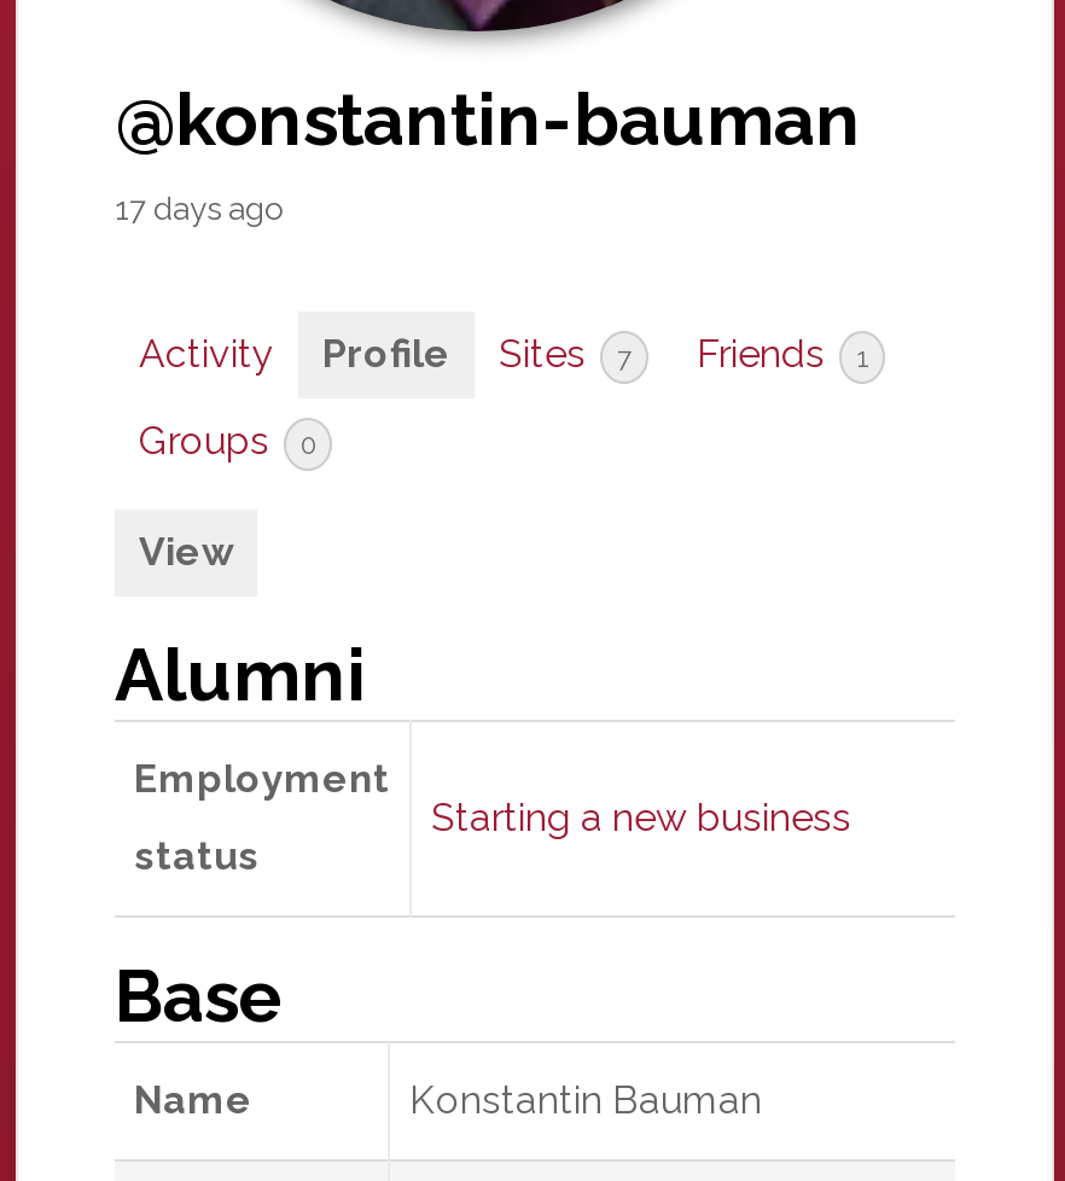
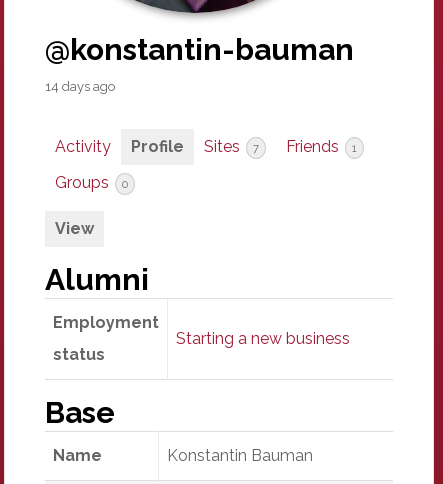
[115,191,281,227] 17 days ago -> [45,79,115,94] 14 days ago

